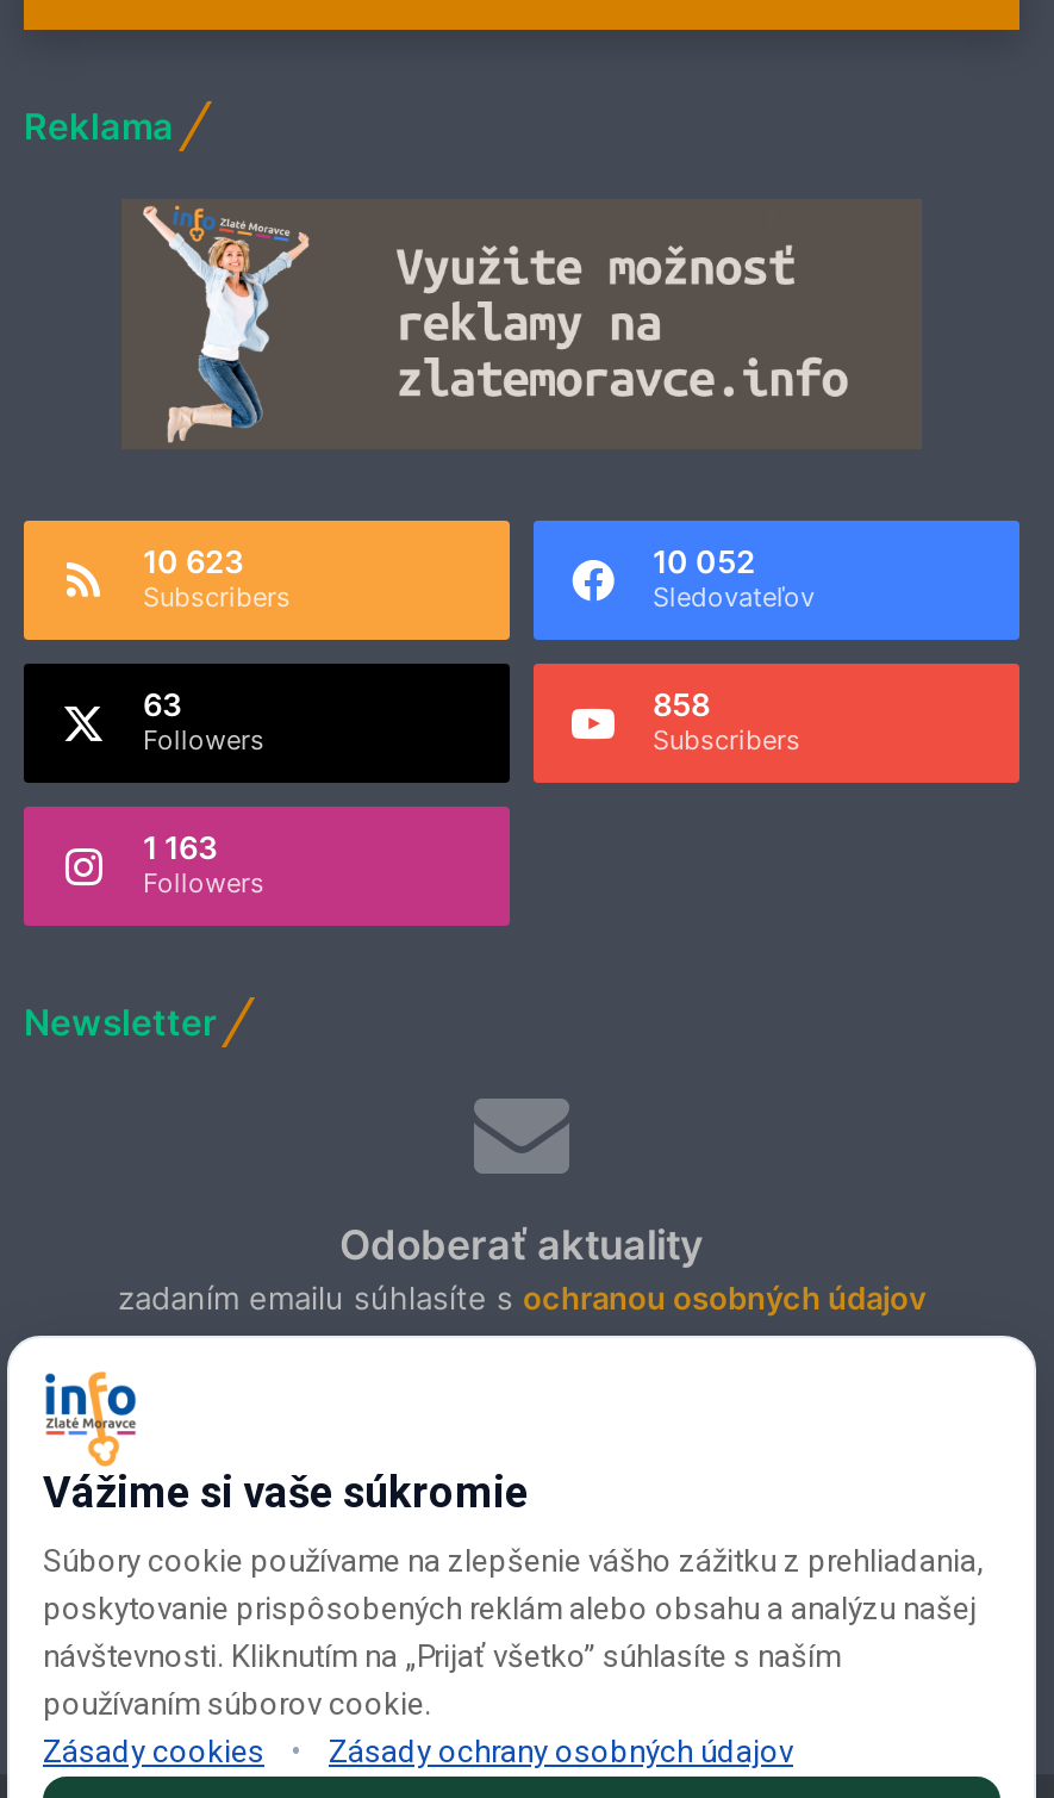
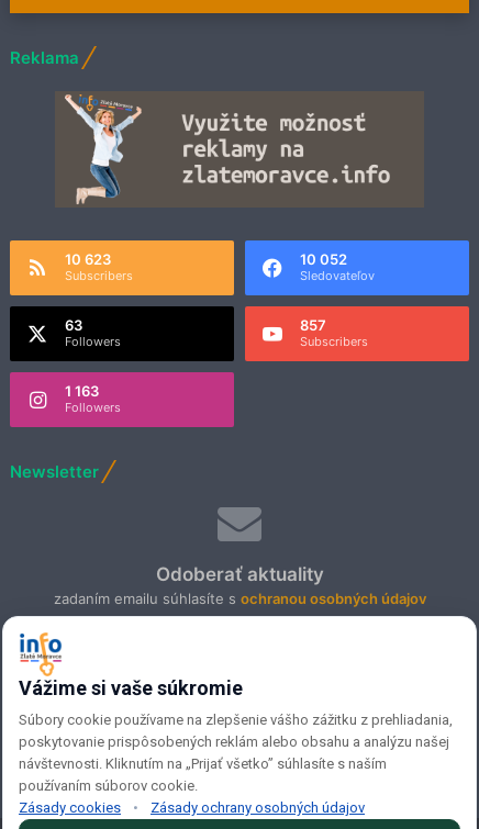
[653,685,710,723] 858 -> [300,316,326,333] 857

